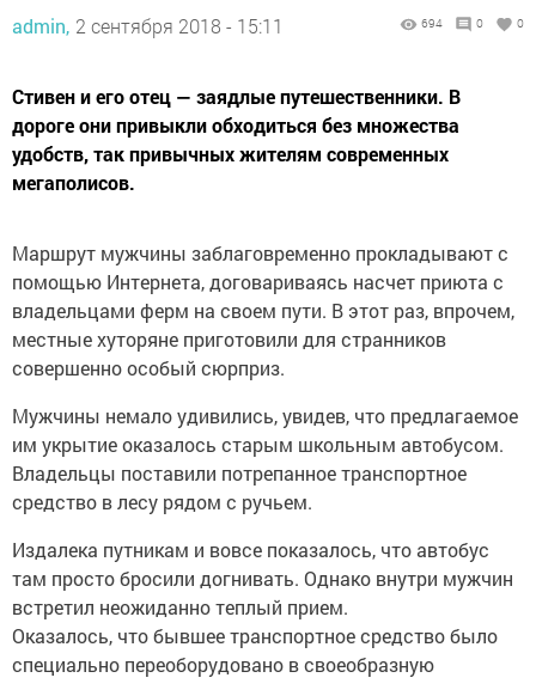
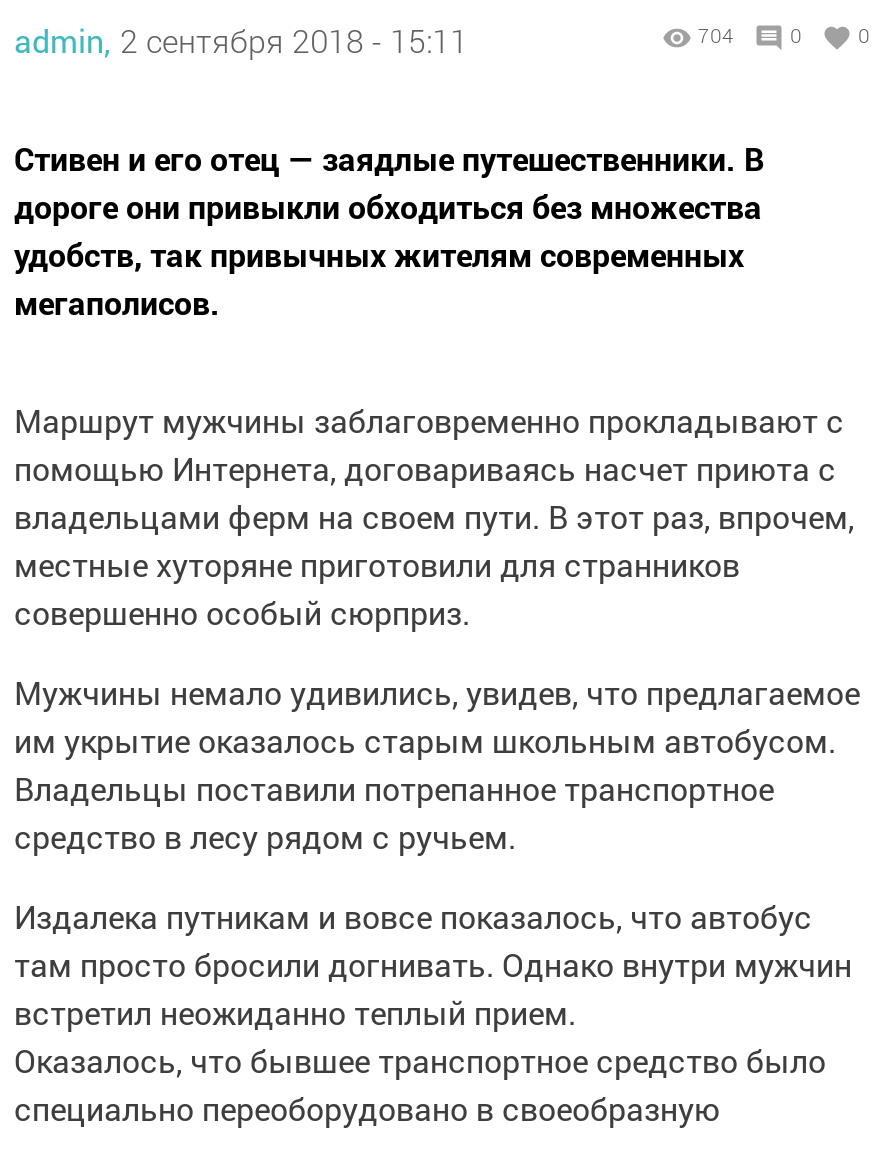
[421,16,443,31] 694 -> [698,24,734,50] 704

